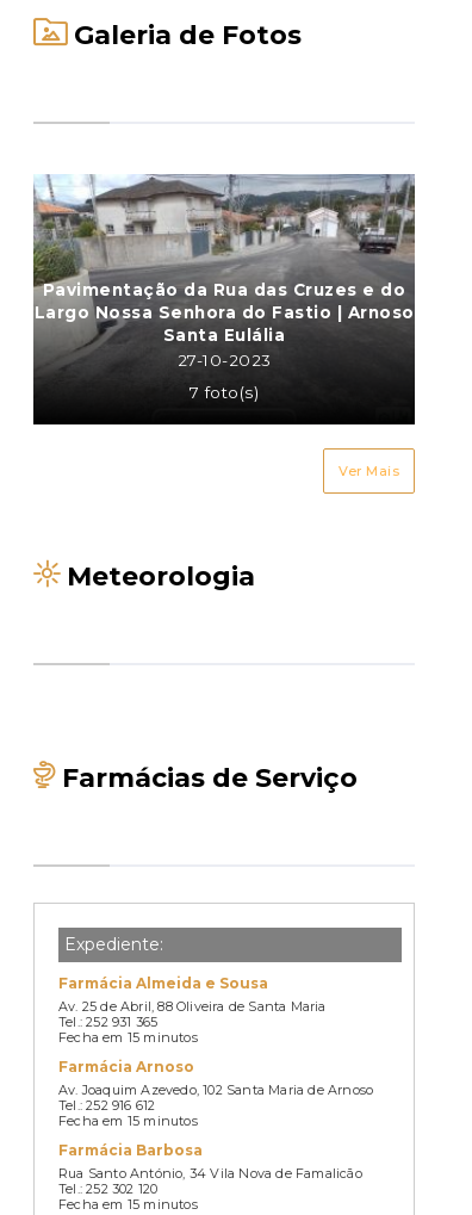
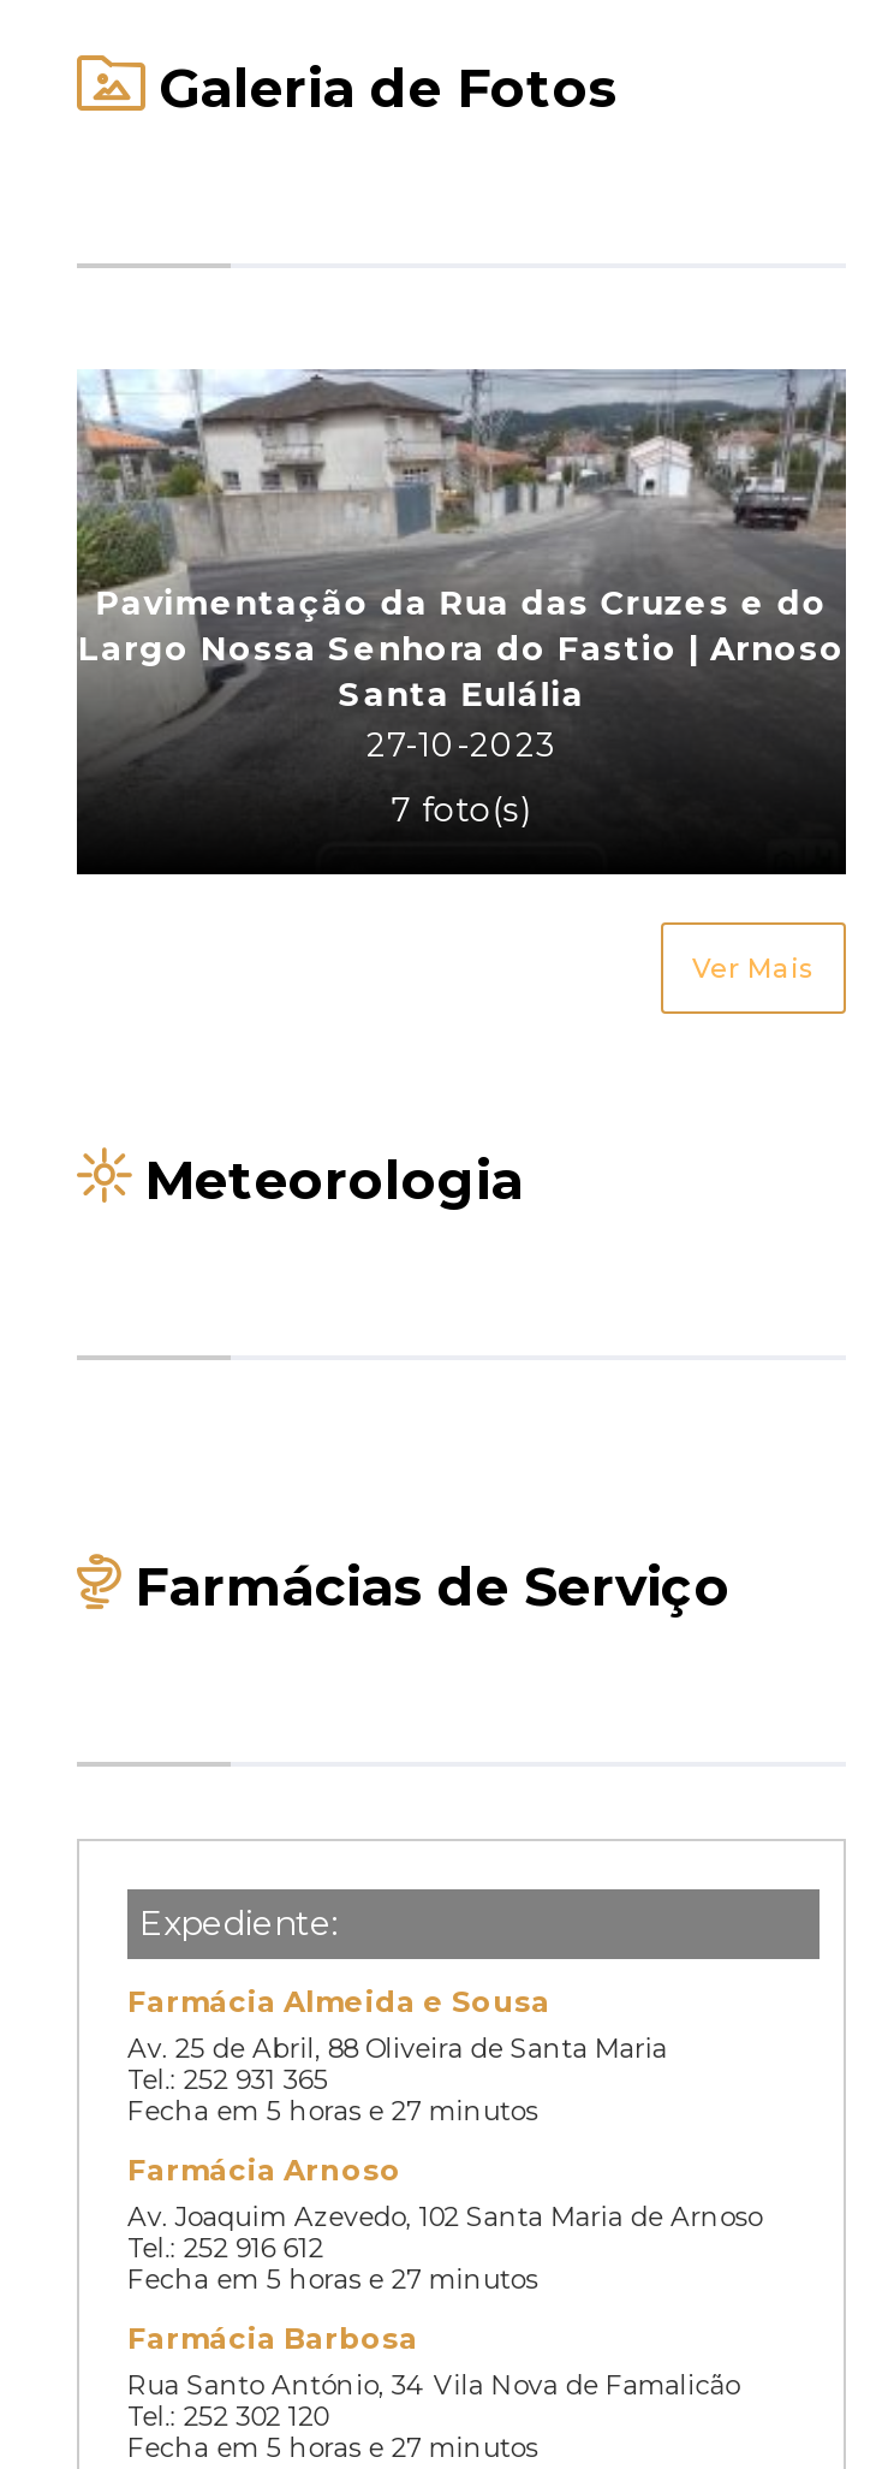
[58,1029,198,1046] Fecha em 15 minutos -> [127,2094,538,2128] Fecha em 5 horas e 27 minutos
[58,1113,198,1129] Fecha em 15 minutos -> [127,2262,538,2296] Fecha em 5 horas e 27 minutos
[58,1196,198,1213] Fecha em 15 minutos -> [127,2431,538,2464] Fecha em 5 horas e 27 minutos

